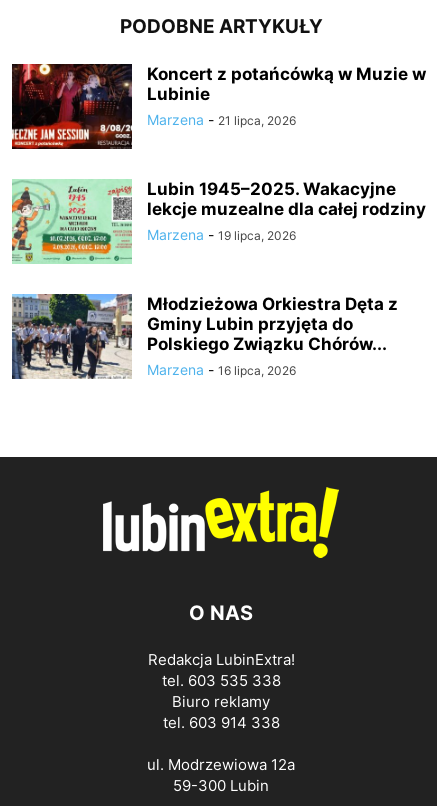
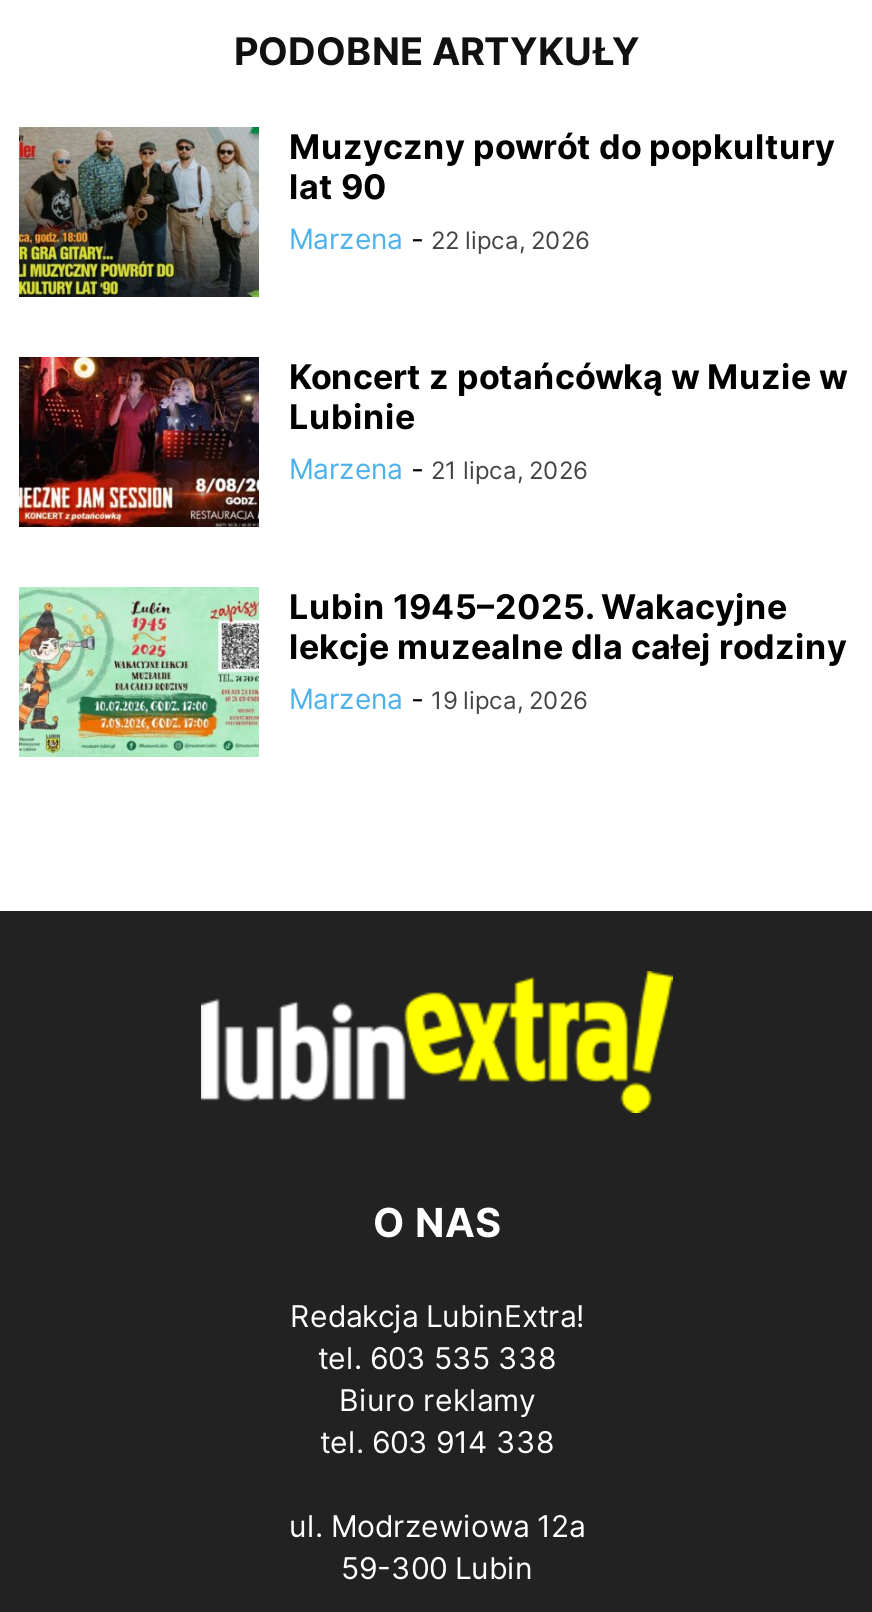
none -> [17,125,835,299] [image] | Muzyczny powrót do popkultury | lat 90 | Marzena - 22 lipca, 2026
moved [10,62,426,243] -> [15,353,847,716]: [image] | Koncert z potańcówką w Muzie w | Lubinie | Marzena - 21 lipca, 2026 | Lubin 1945–2025. Wakacyjne | lekcje muzealne dla całej rodziny | Marzena - 19 lipca, 2026
[11,293,398,380] [image] | Młodzieżowa Orkiestra Dęta z | Gminy Lubin przyjęta do | Polskiego Związku Chórów... | Marzena - 16 lipca, 2026 -> none

